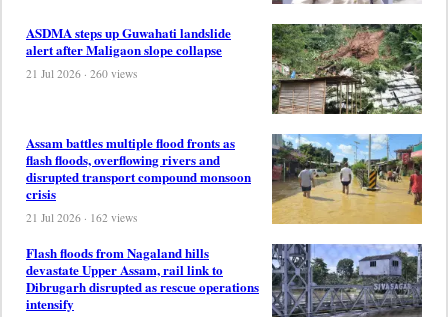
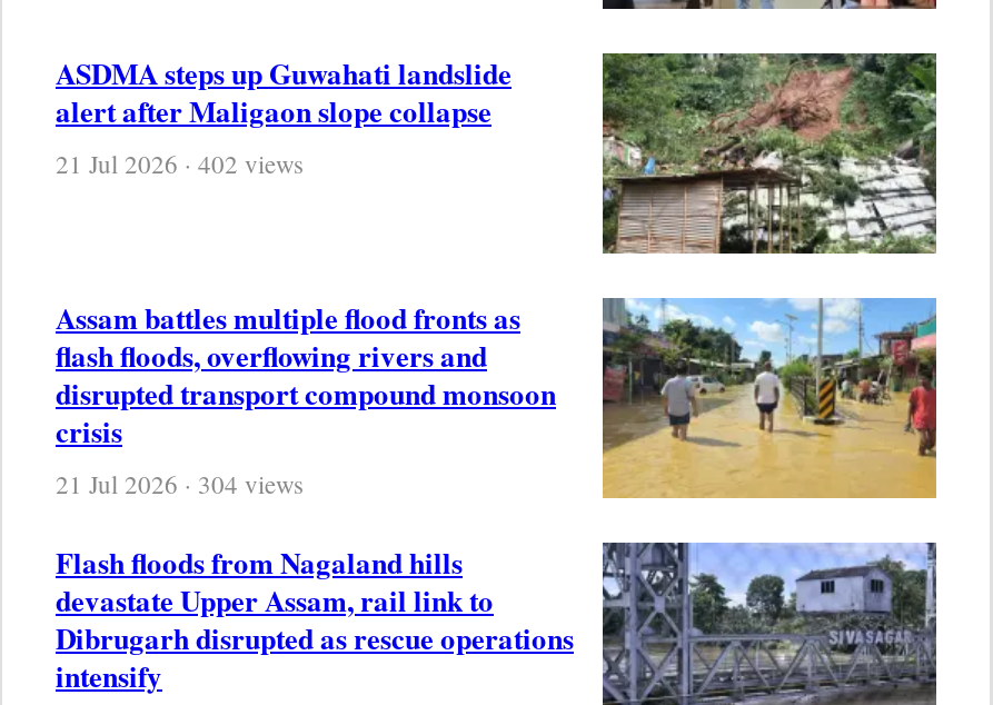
[26,66,137,81] 21 Jul 2026 · 260 views -> [56,147,302,180] 21 Jul 2026 · 402 views
[26,210,137,225] 21 Jul 2026 · 162 views -> [56,467,302,501] 21 Jul 2026 · 304 views

